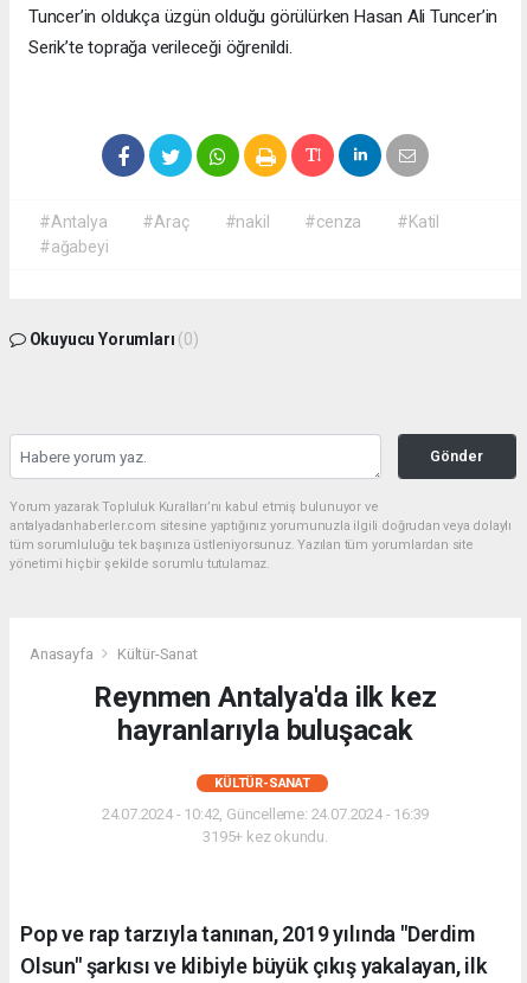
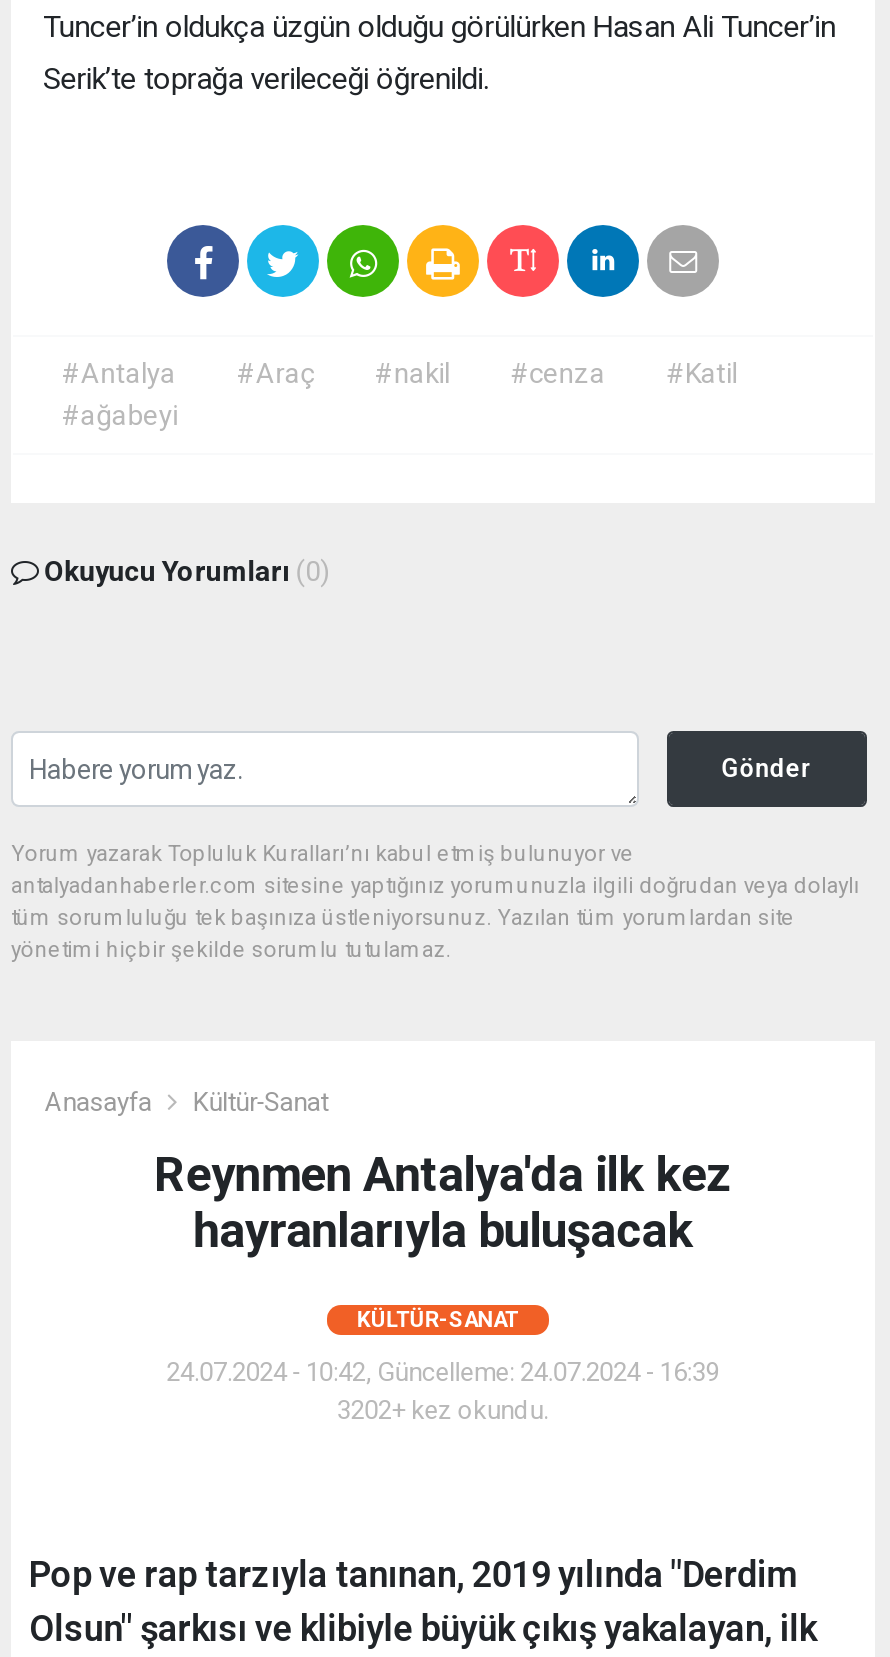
[203,828,328,846] 3195+ kez okundu. -> [337,1396,549,1426] 3202+ kez okundu.

